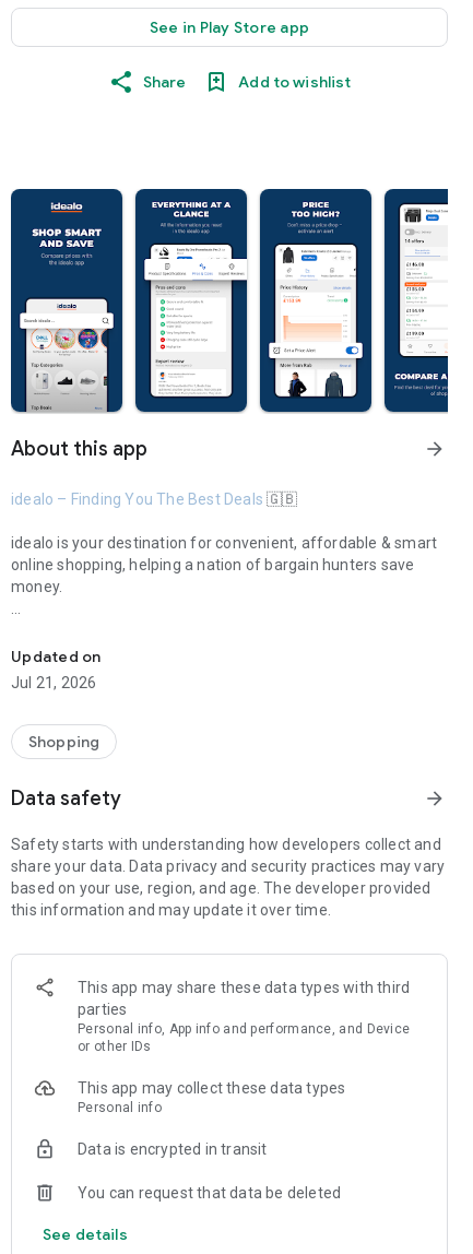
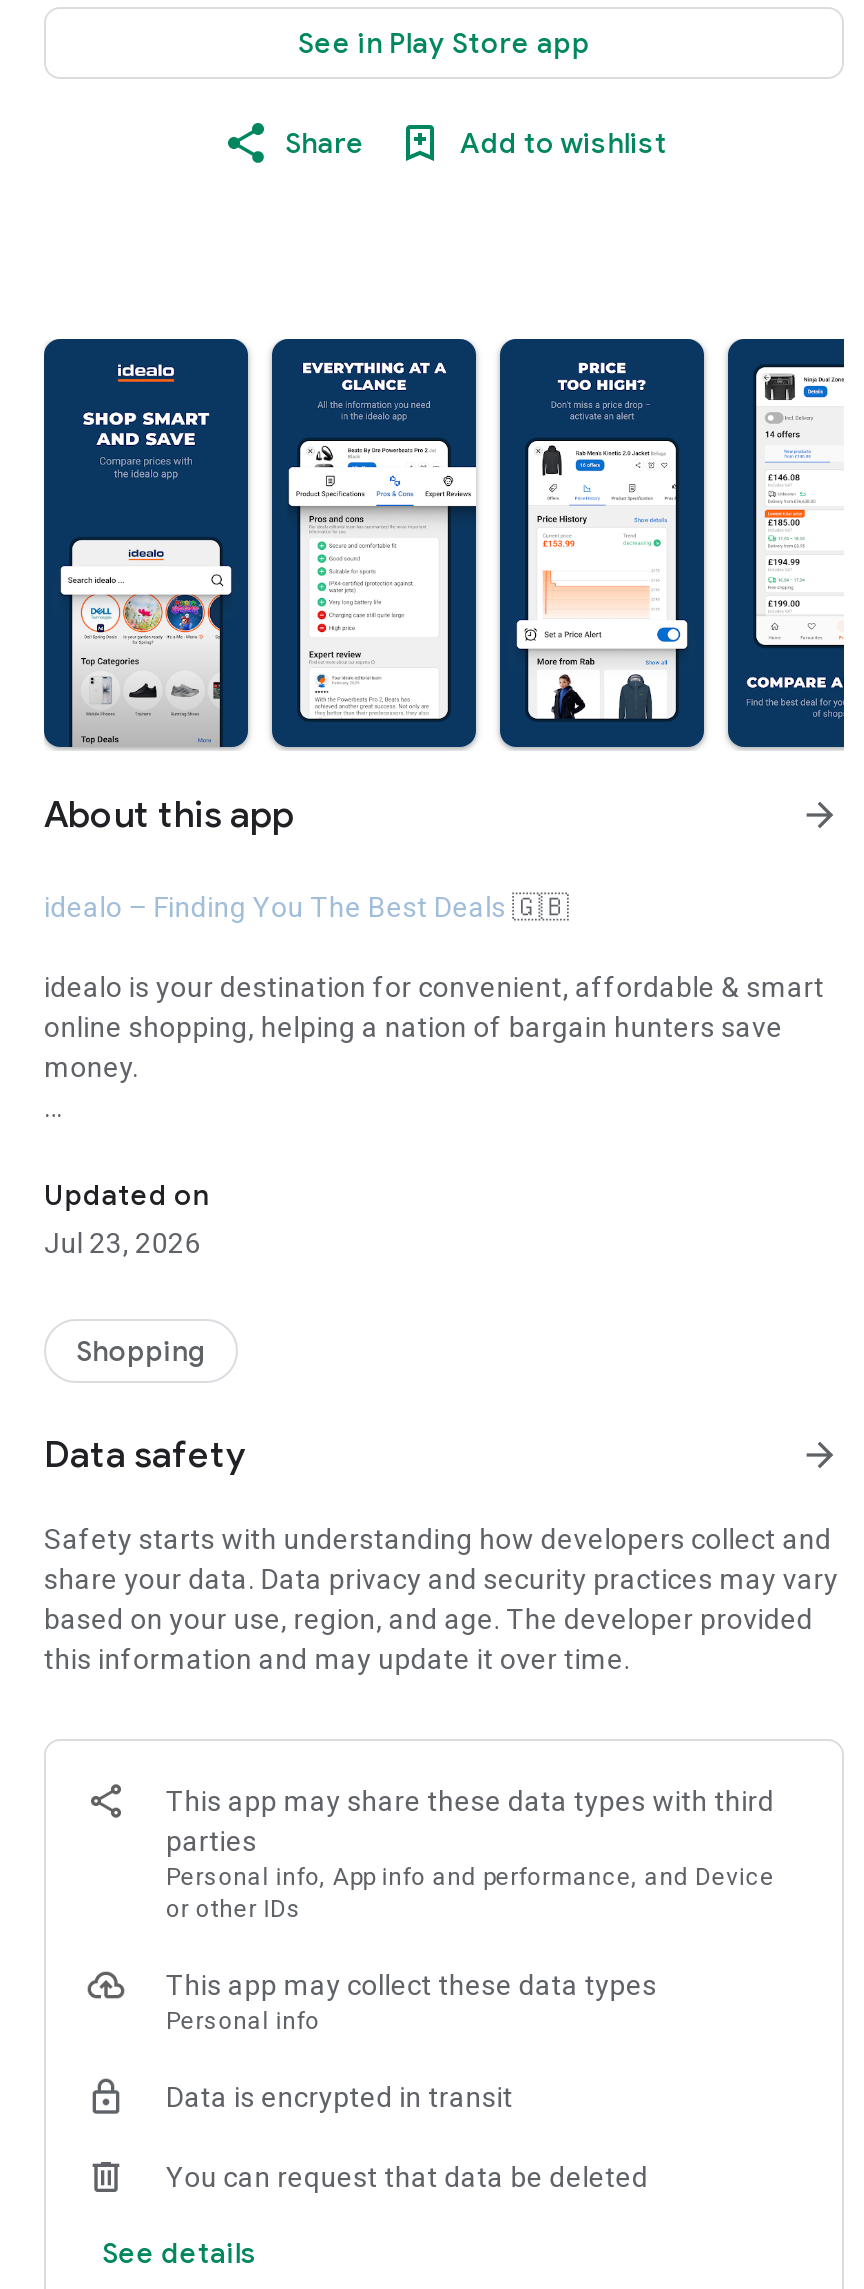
[11,674,97,691] Jul 21, 2026 -> [44,1227,201,1259] Jul 23, 2026

